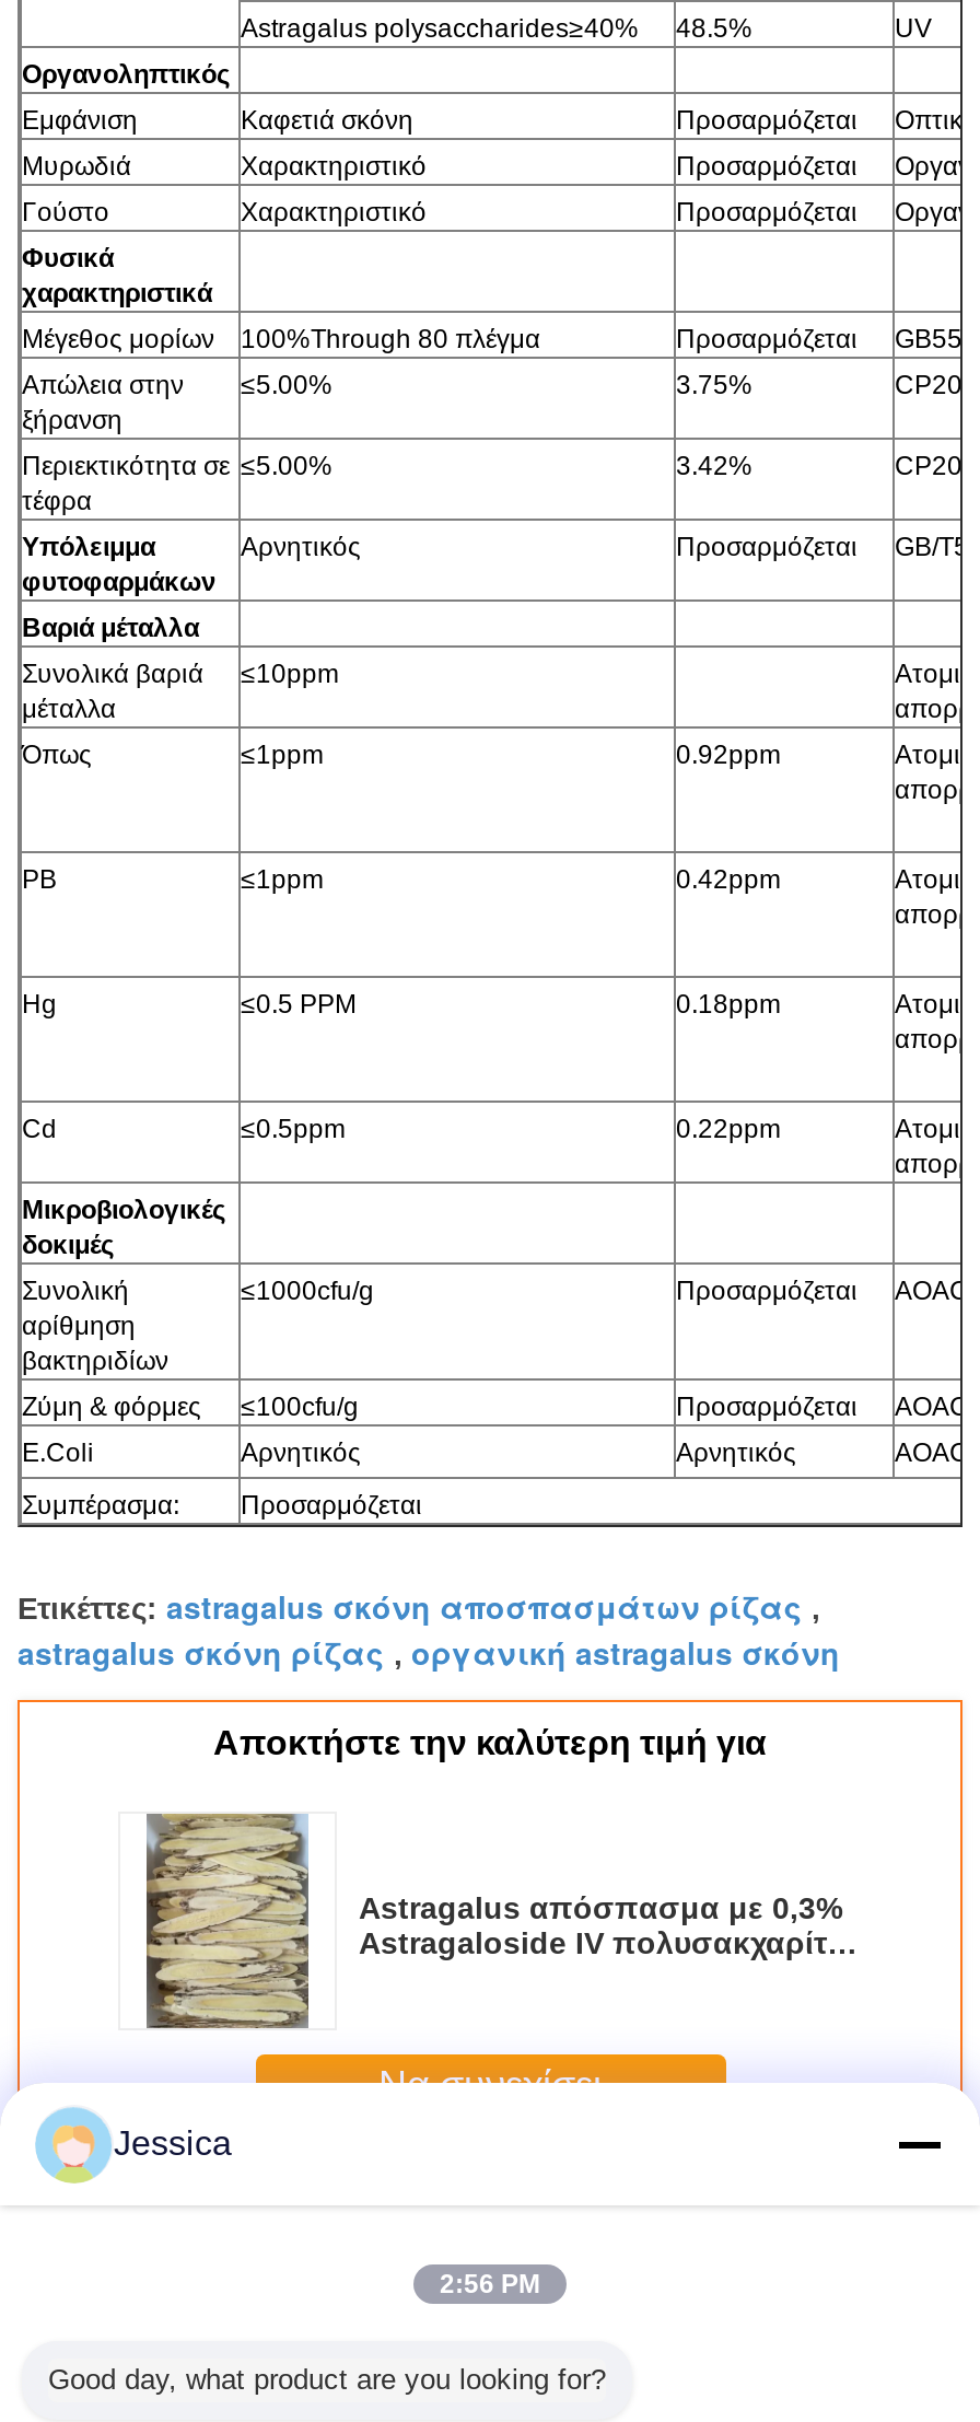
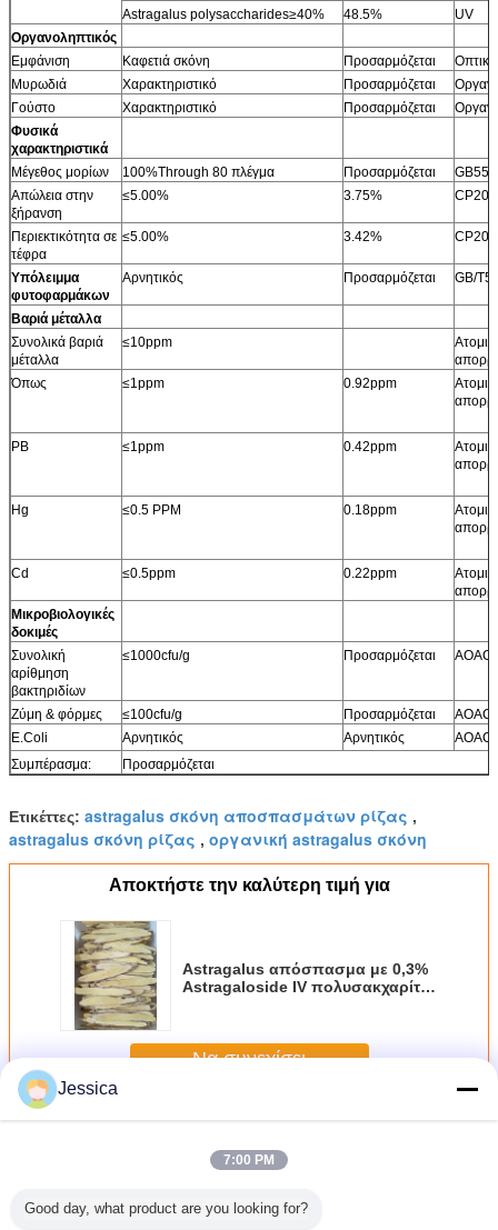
[440,2269,540,2299] 2:56 PM -> [223,1152,275,1168] 7:00 PM

